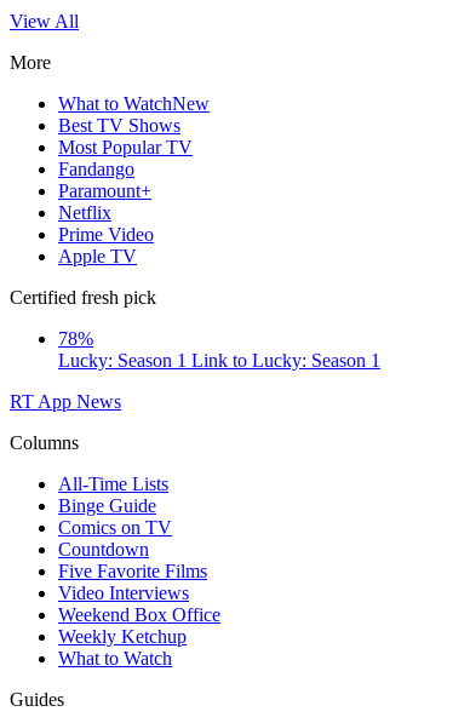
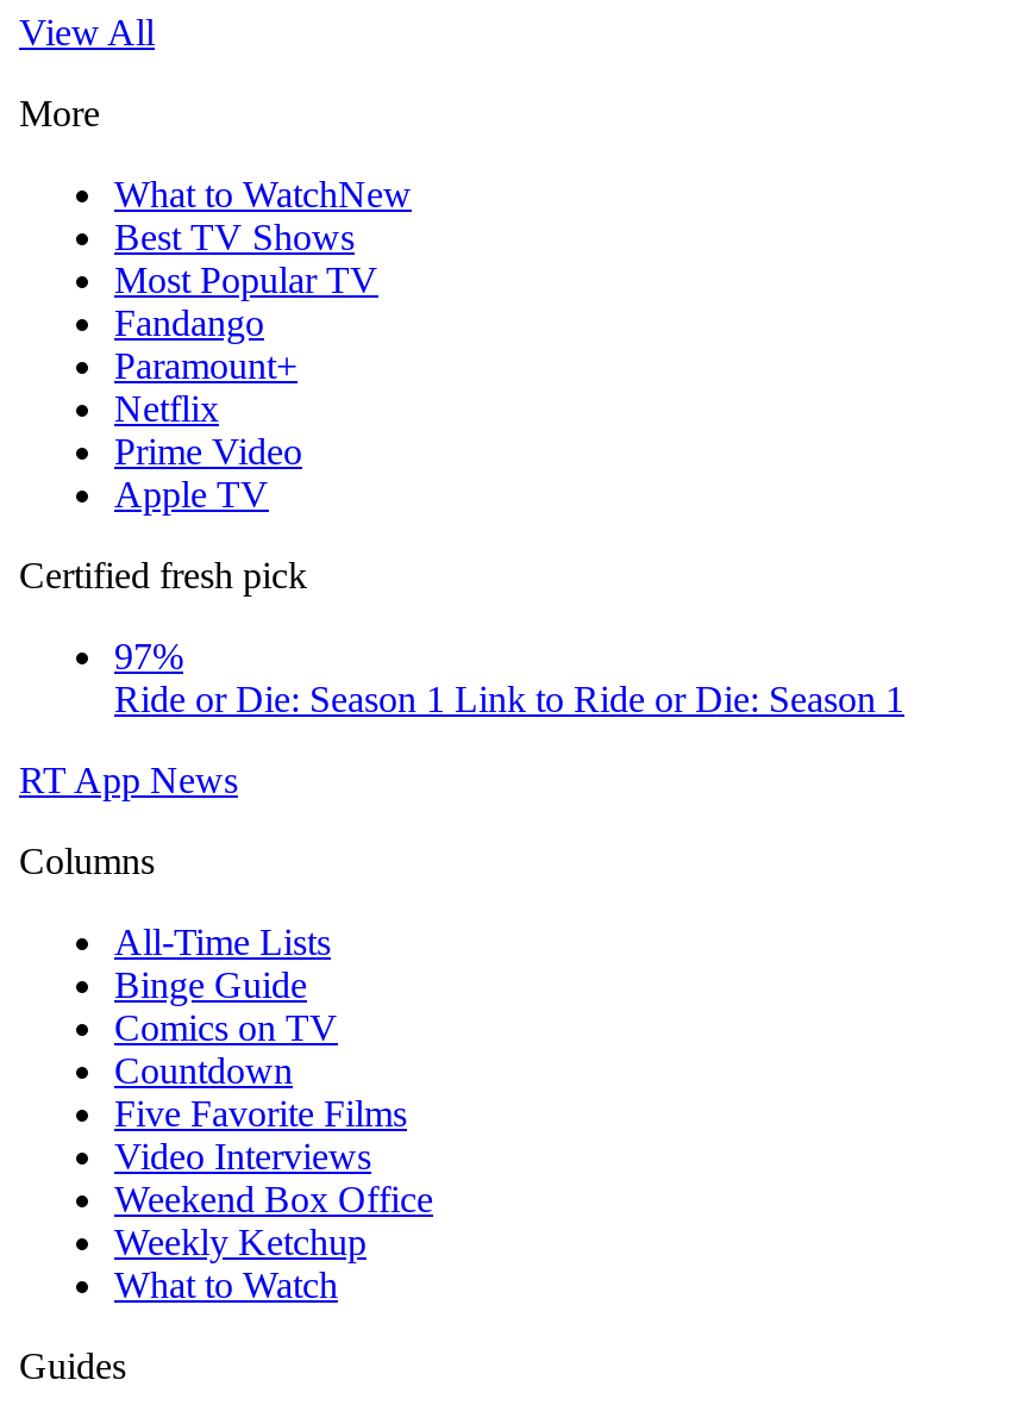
[58,328,380,371] 78% | Lucky: Season 1 Link to Lucky: Season 1 -> [114,636,904,719] 97% | Ride or Die: Season 1 Link to Ride or Die: Season 1

